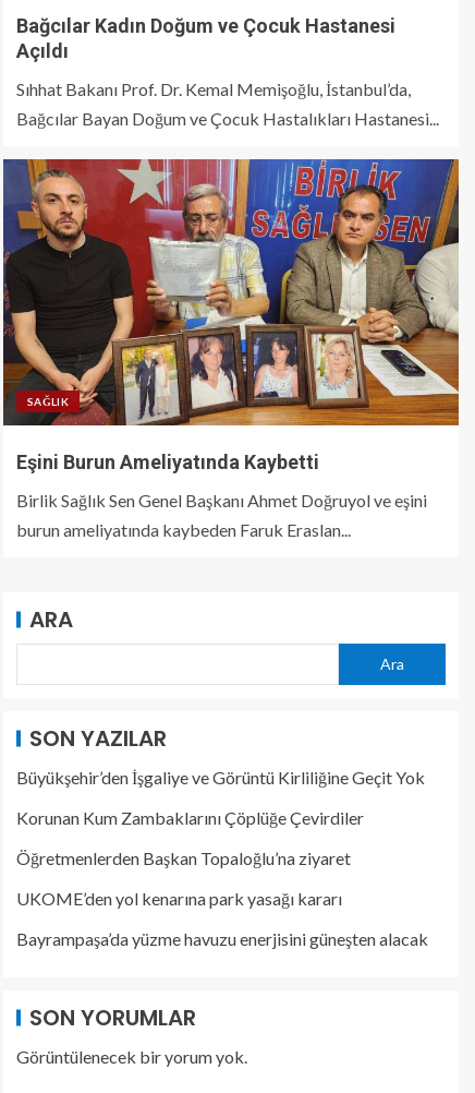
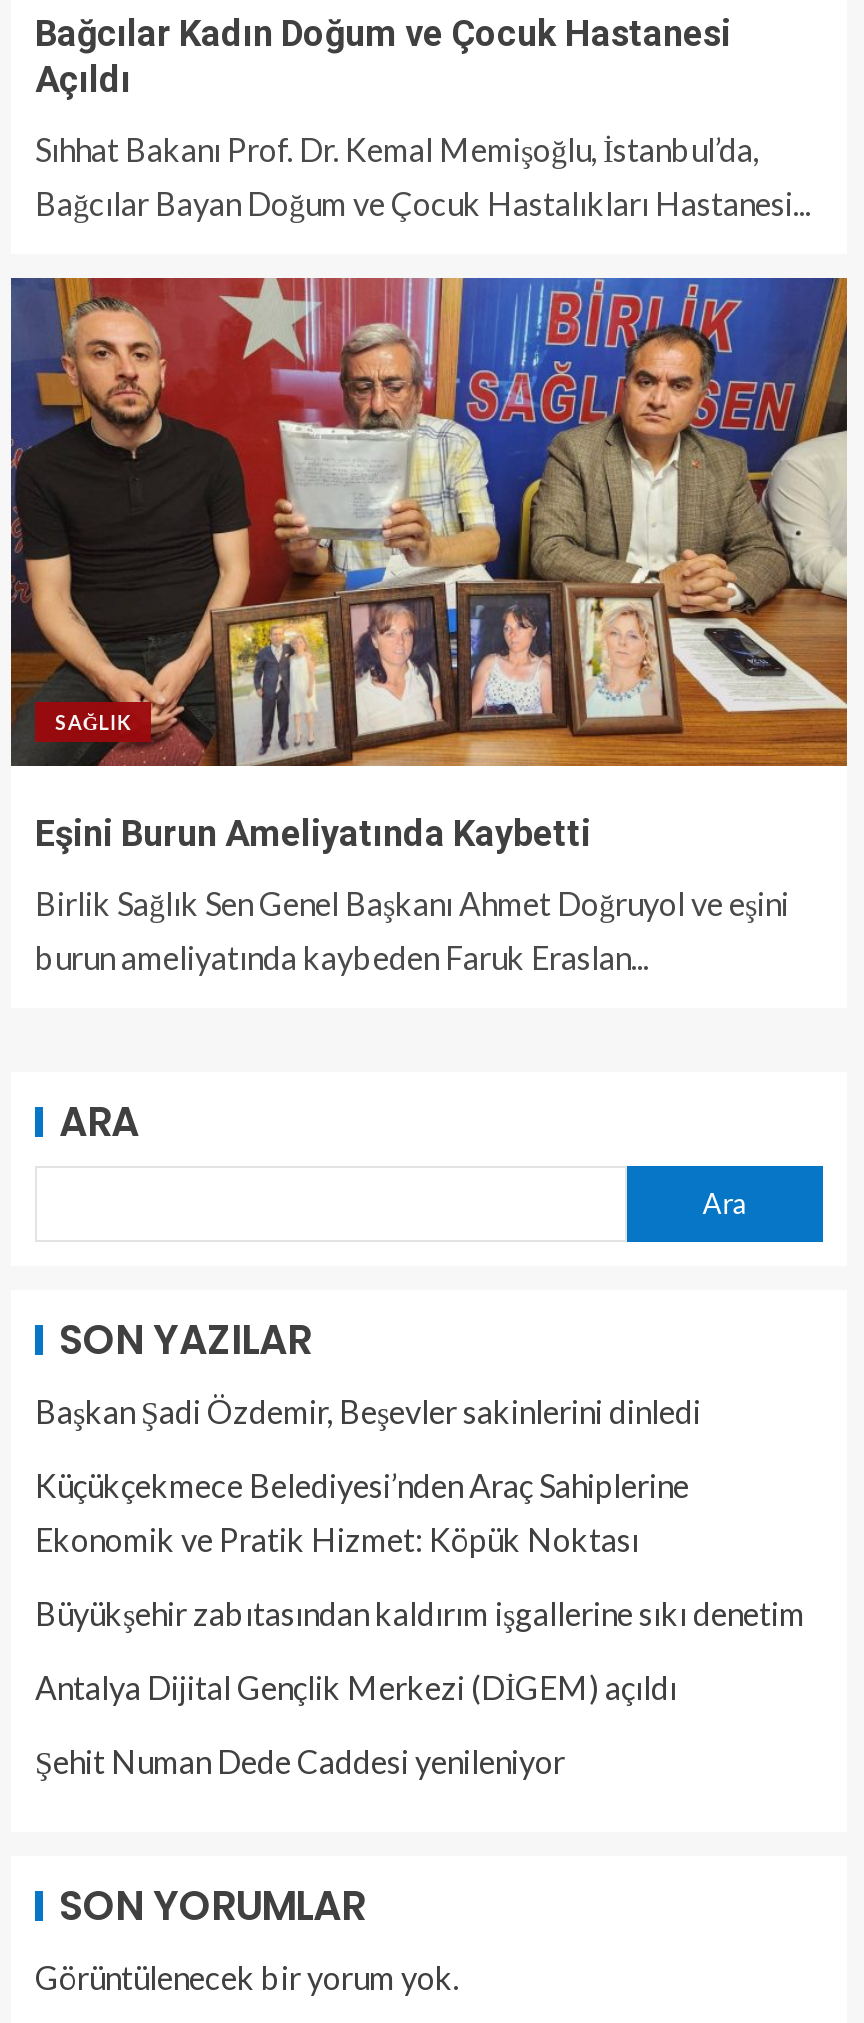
[16,767,425,788] Büyükşehir’den İşgaliye ve Görüntü Kirliliğine Geçit Yok -> [35,1392,701,1430] Başkan Şadi Özdemir, Beşevler sakinlerini dinledi
[16,807,364,828] Korunan Kum Zambaklarını Çöplüğe Çevirdiler -> [35,1466,689,1558] Küçükçekmece Belediyesi’nden Araç Sahiplerine | Ekonomik ve Pratik Hizmet: Köpük Noktası
[16,848,351,868] Öğretmenlerden Başkan Topaloğlu’na ziyaret -> [35,1594,805,1632] Büyükşehir zabıtasından kaldırım işgallerine sıkı denetim
[16,888,342,909] UKOME’den yol kenarına park yasağı kararı -> [35,1668,677,1706] Antalya Dijital Gençlik Merkezi (DİGEM) açıldı
[16,928,428,949] Bayrampaşa’da yüzme havuzu enerjisini güneşten alacak -> [35,1742,565,1780] Şehit Numan Dede Caddesi yenileniyor

